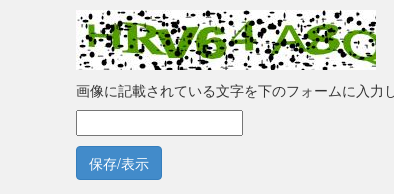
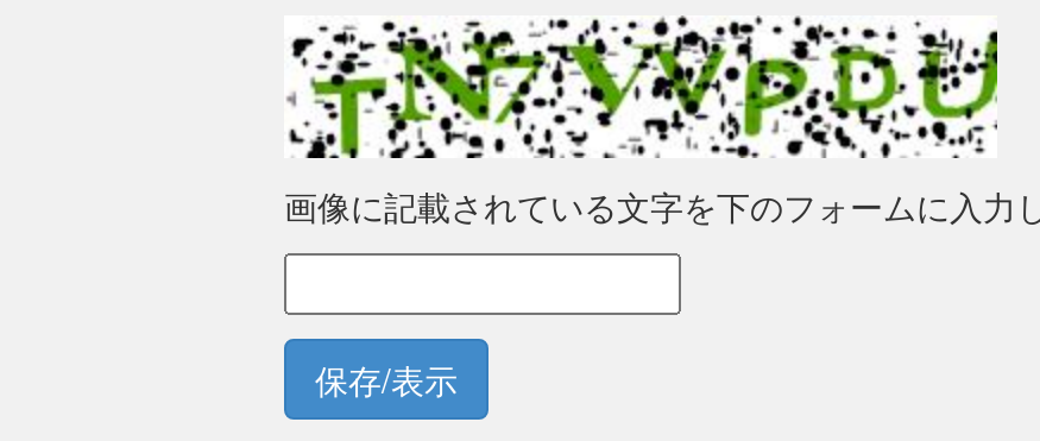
[78,10,377,71] [image] -> [286,15,1000,160] [image]

